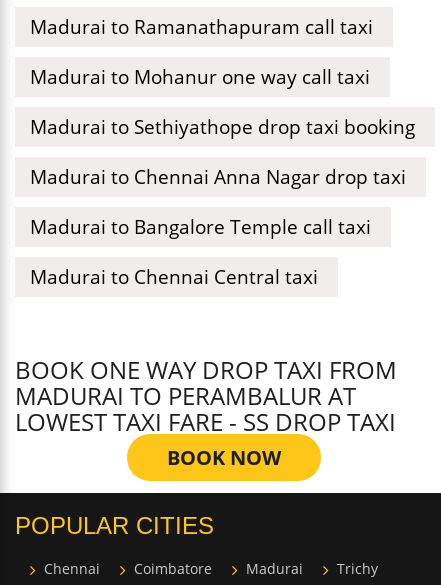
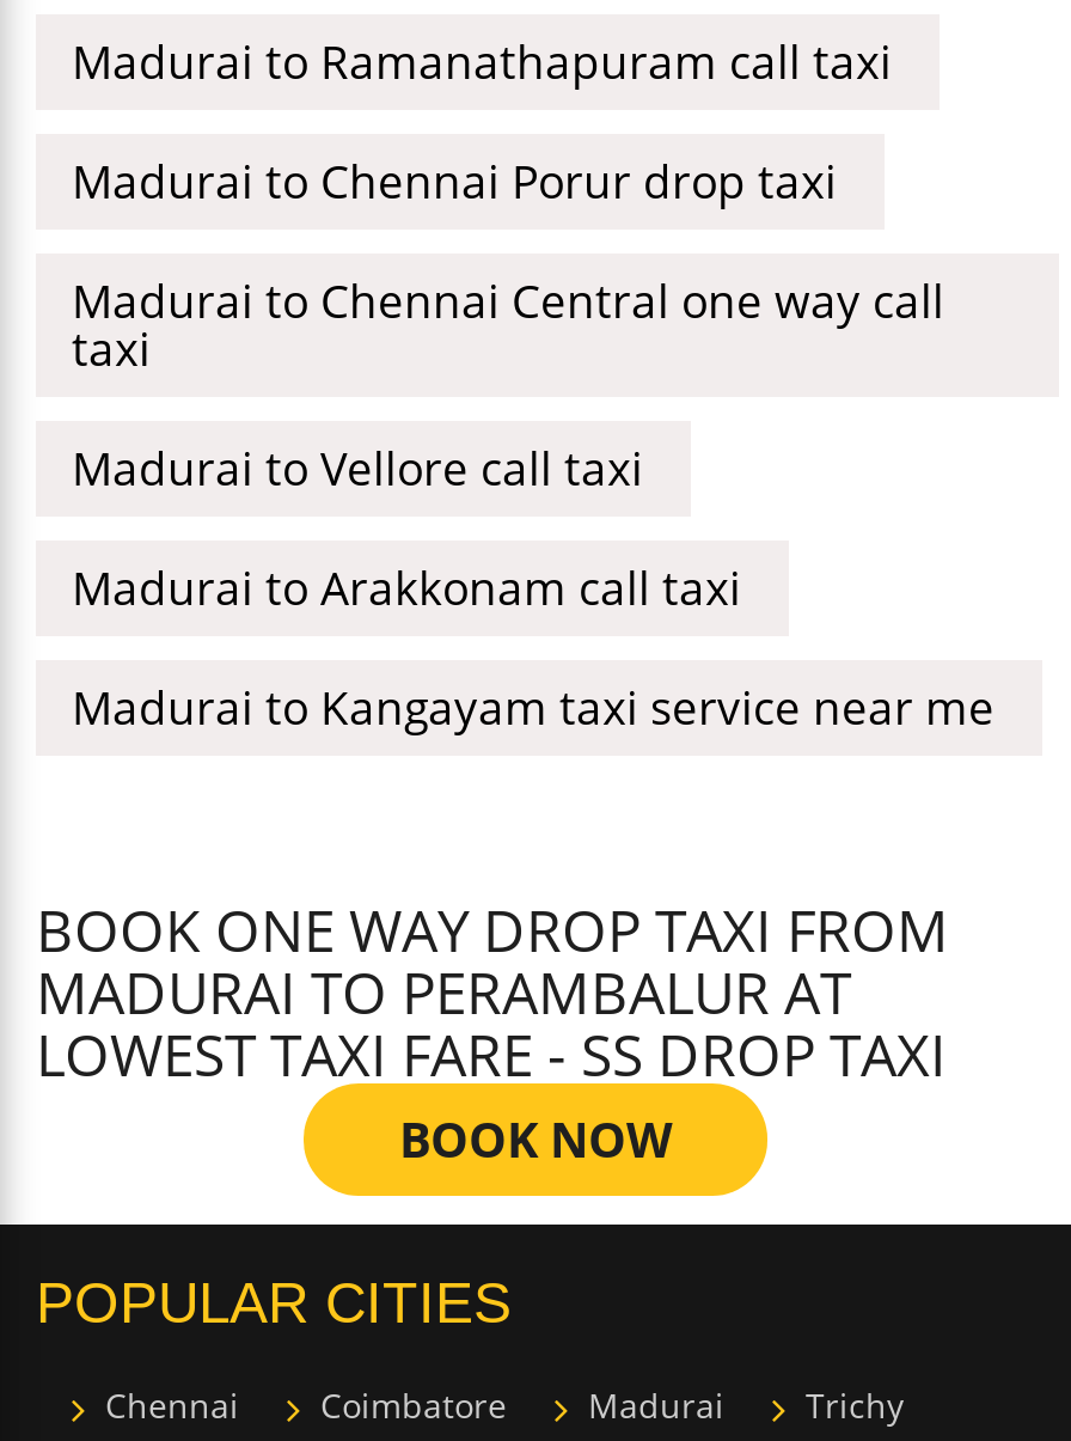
[30,63,370,89] Madurai to Mohanur one way call taxi -> [72,149,837,212] Madurai to Chennai Porur drop taxi
[30,113,415,139] Madurai to Sethiyathope drop taxi booking -> [72,269,944,379] Madurai to Chennai Central one way call | taxi
[30,163,406,189] Madurai to Chennai Anna Nagar drop taxi -> [72,436,643,499] Madurai to Vellore call taxi
[30,213,371,239] Madurai to Bangalore Temple call taxi -> [72,556,741,618] Madurai to Arakkonam call taxi
[30,263,318,289] Madurai to Chennai Central taxi -> [72,676,994,738] Madurai to Kangayam taxi service near me

